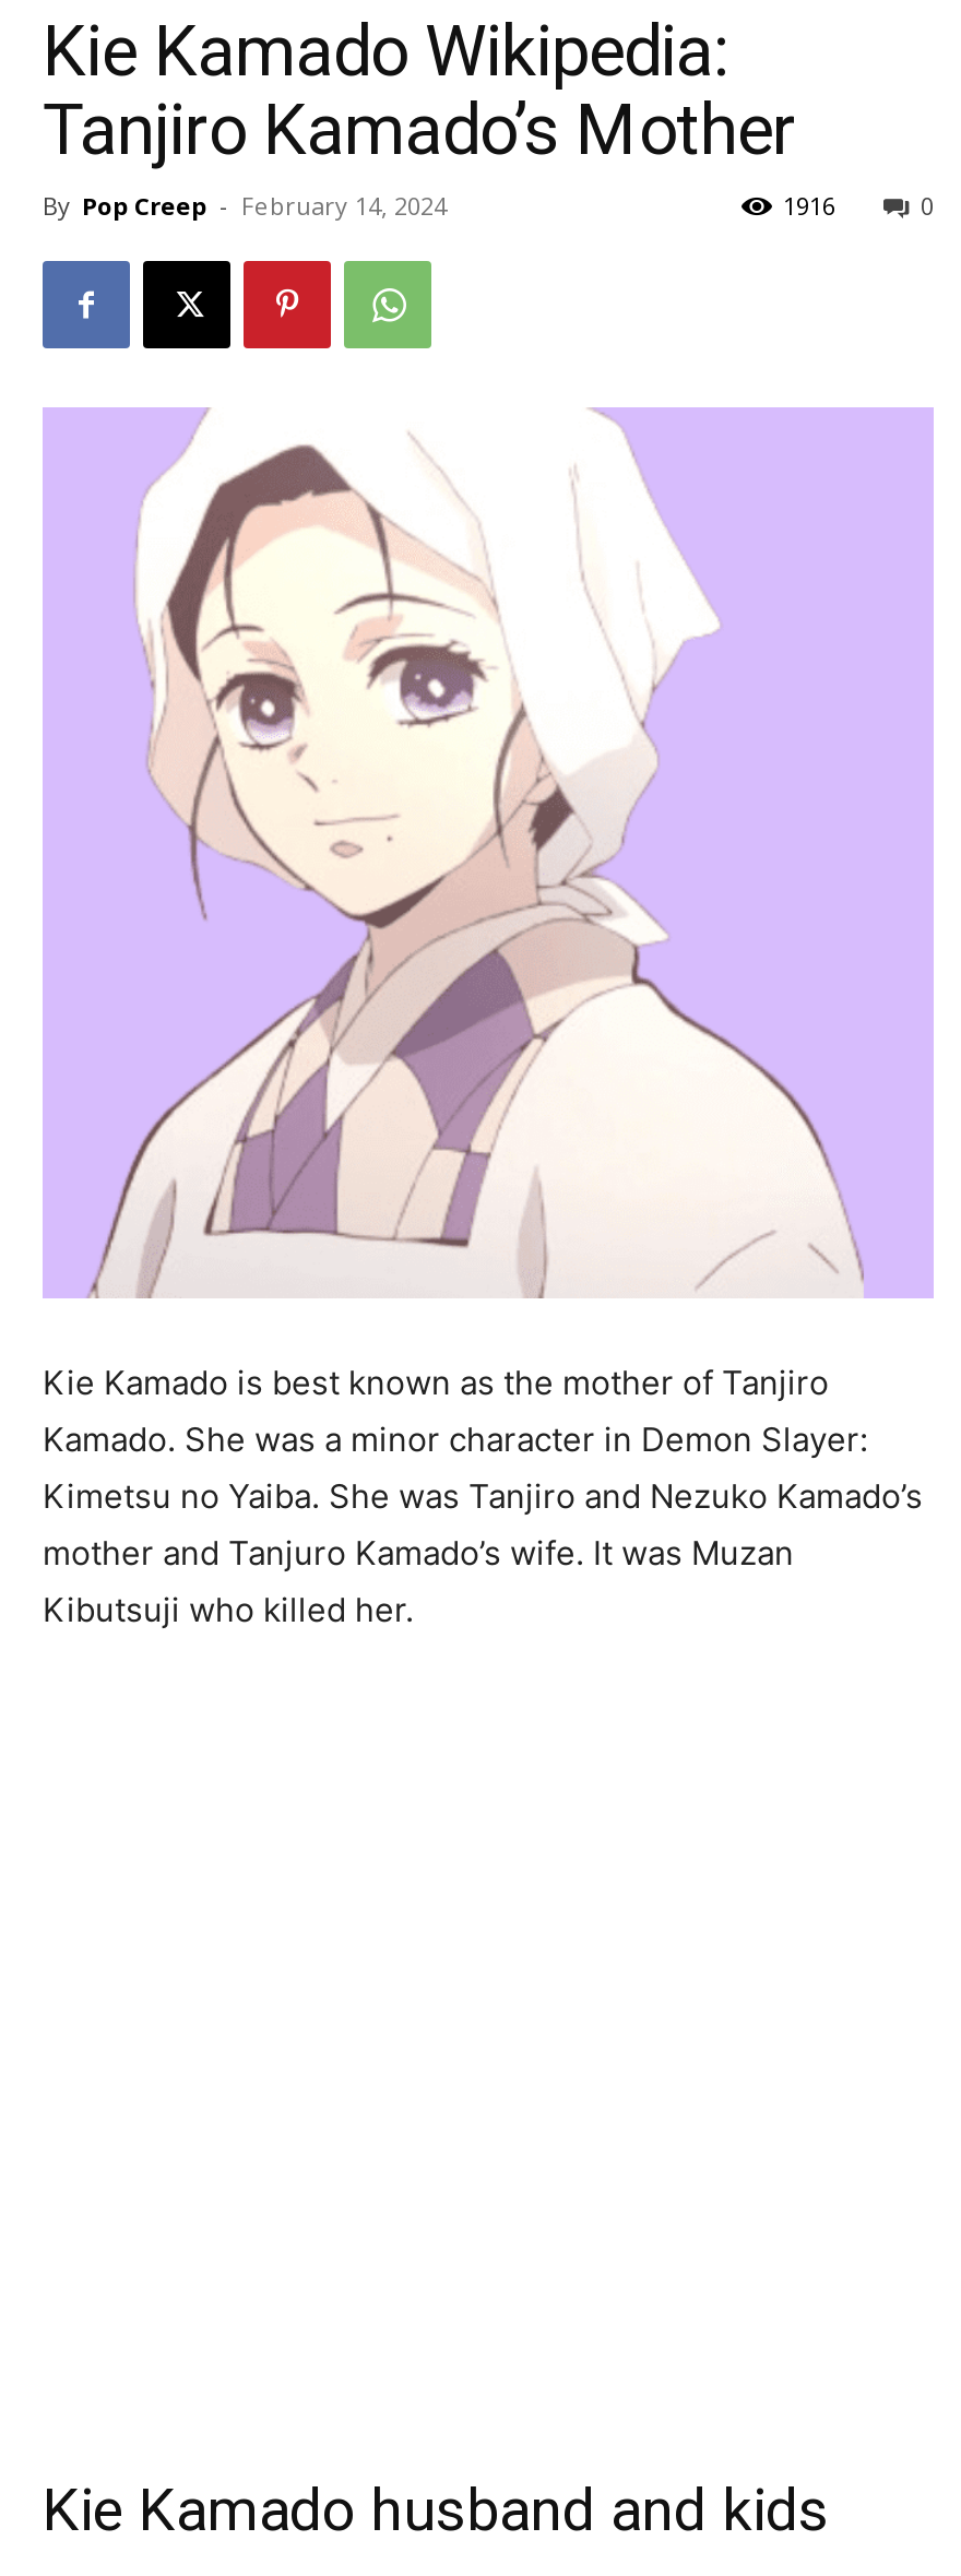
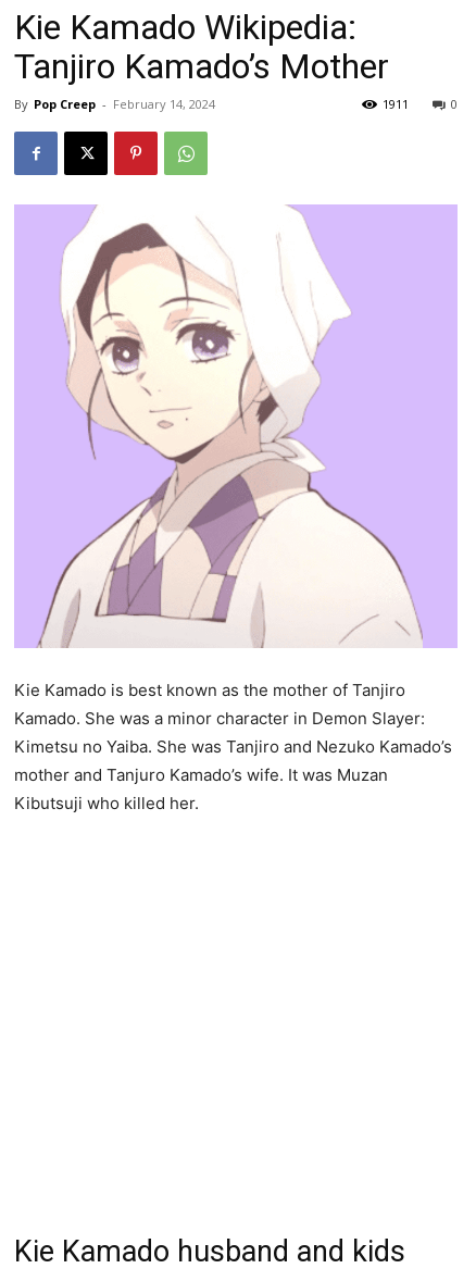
[783,189,835,222] 1916 -> [383,96,409,112] 1911

